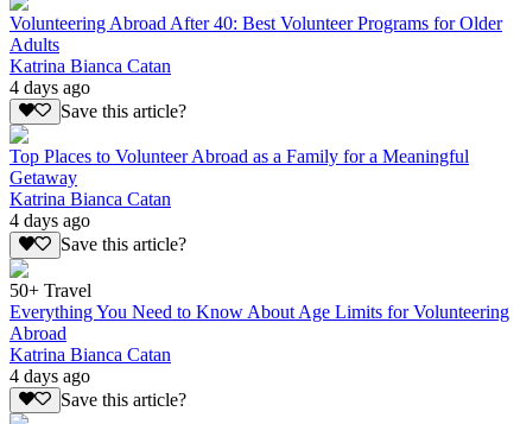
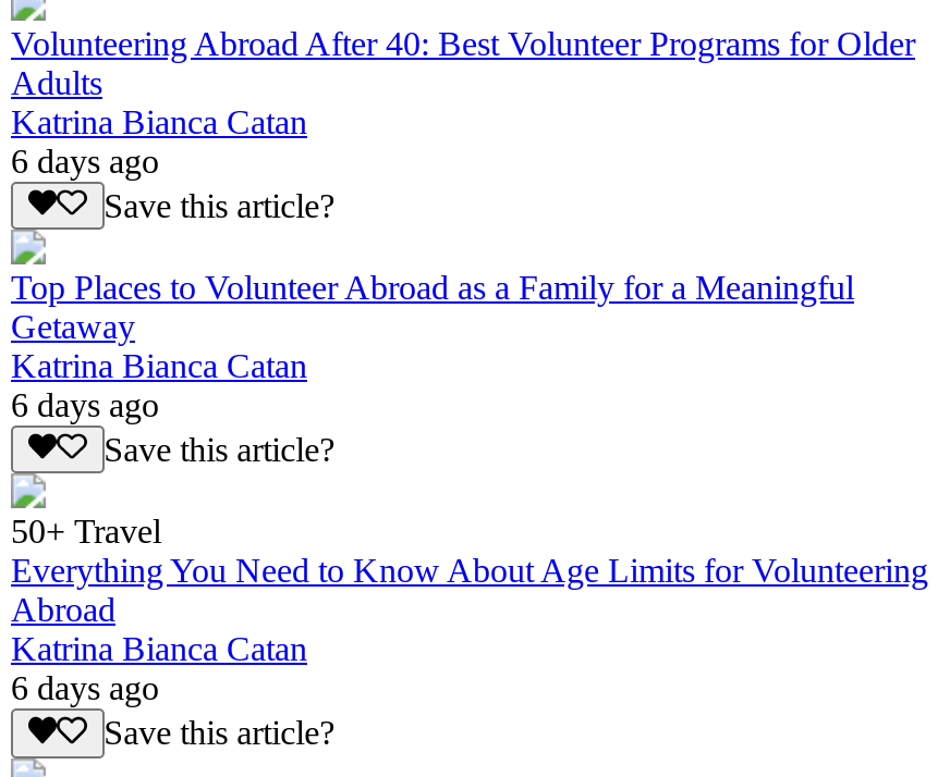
[9,77,90,97] 4 days ago -> [11,141,159,178] 6 days ago
[9,211,90,231] 4 days ago -> [11,386,159,423] 6 days ago
[9,365,90,386] 4 days ago -> [11,670,159,707] 6 days ago

